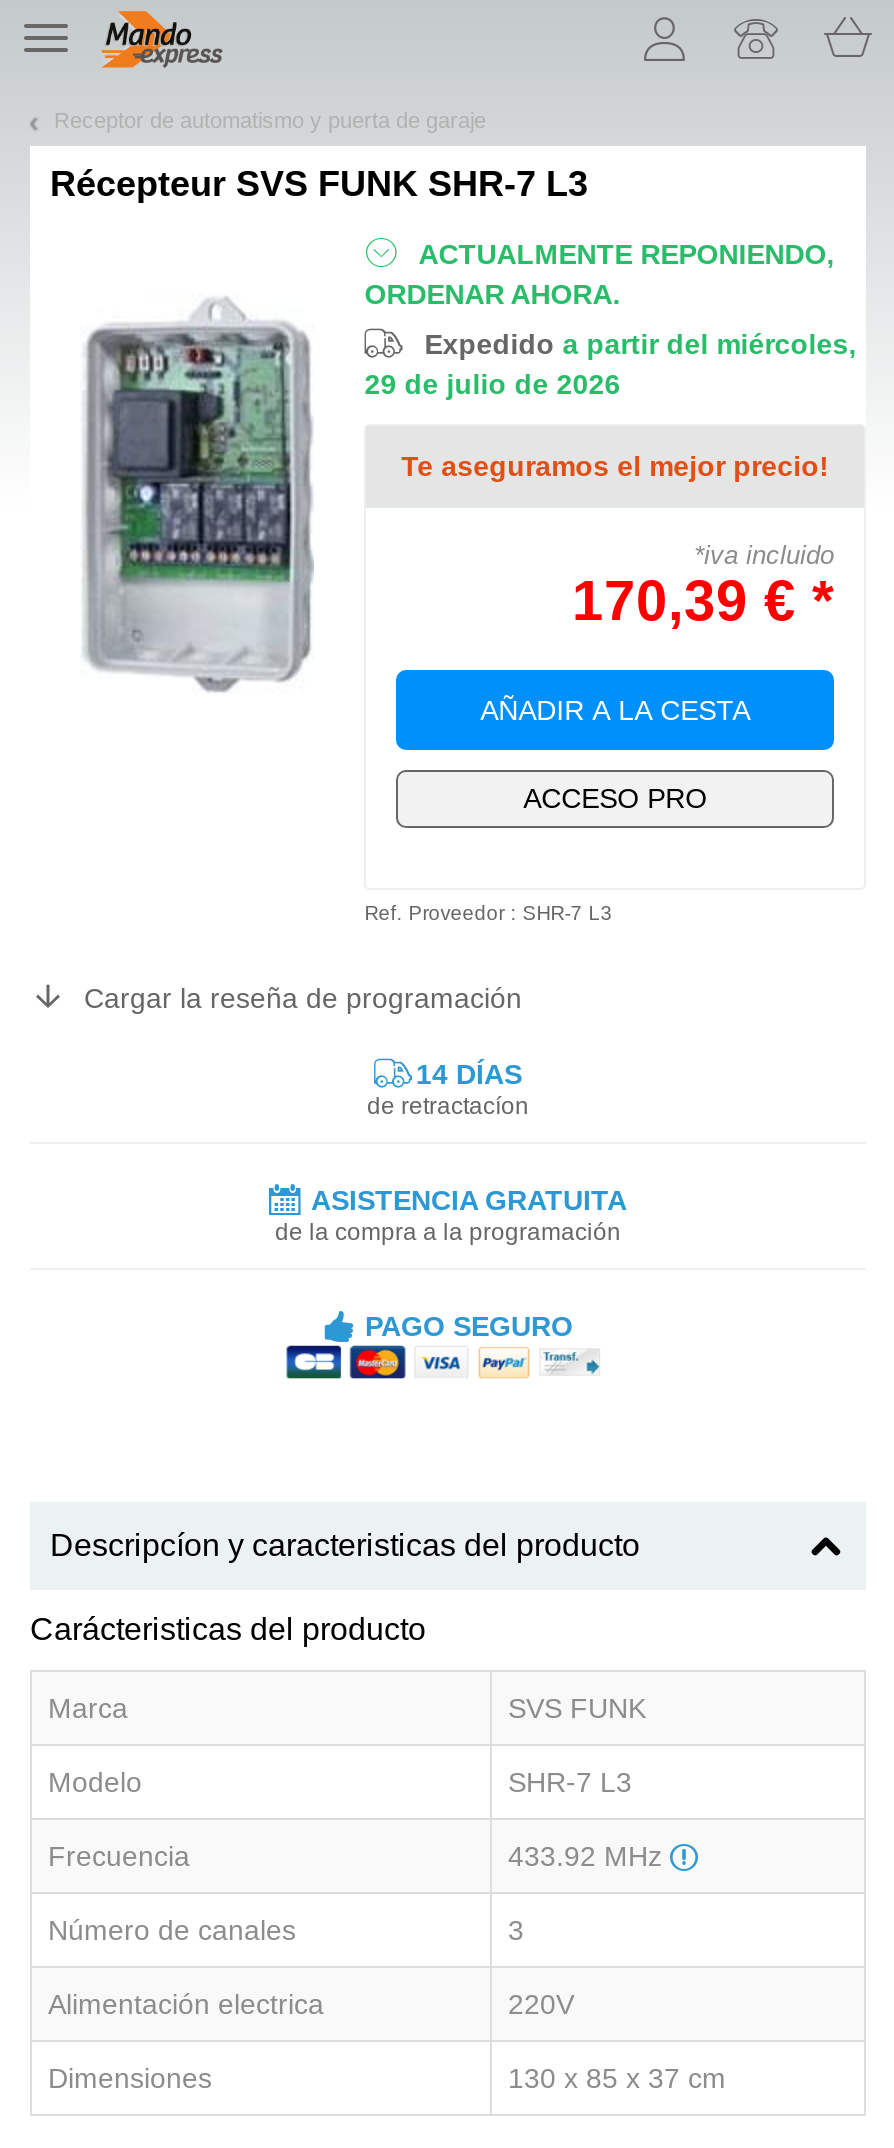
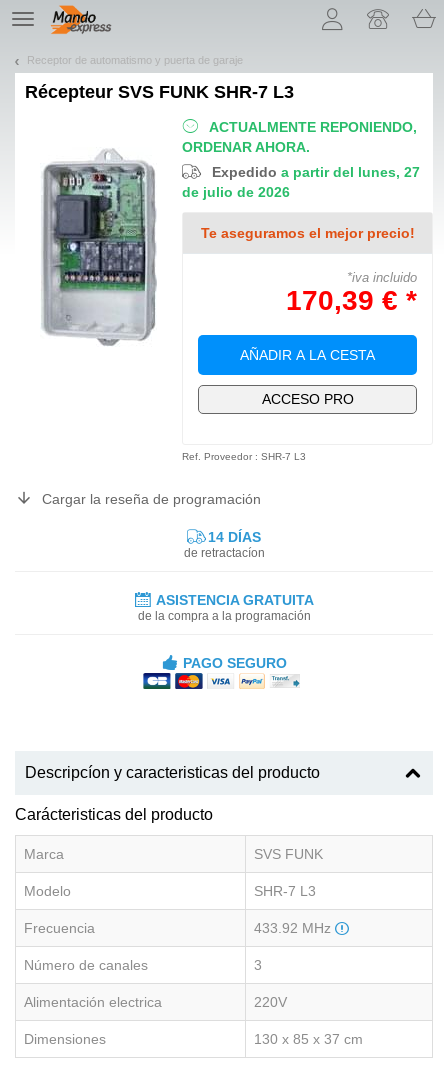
[364,328,856,400] Expedido a partir del miércoles, | 29 de julio de 2026 -> [182,164,420,200] Expedido a partir del lunes, 27 | de julio de 2026

